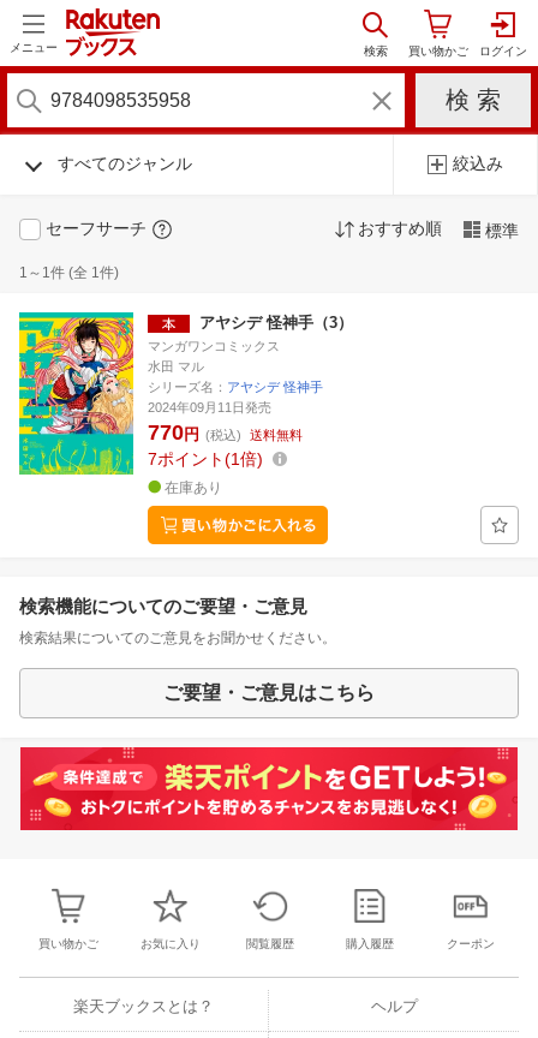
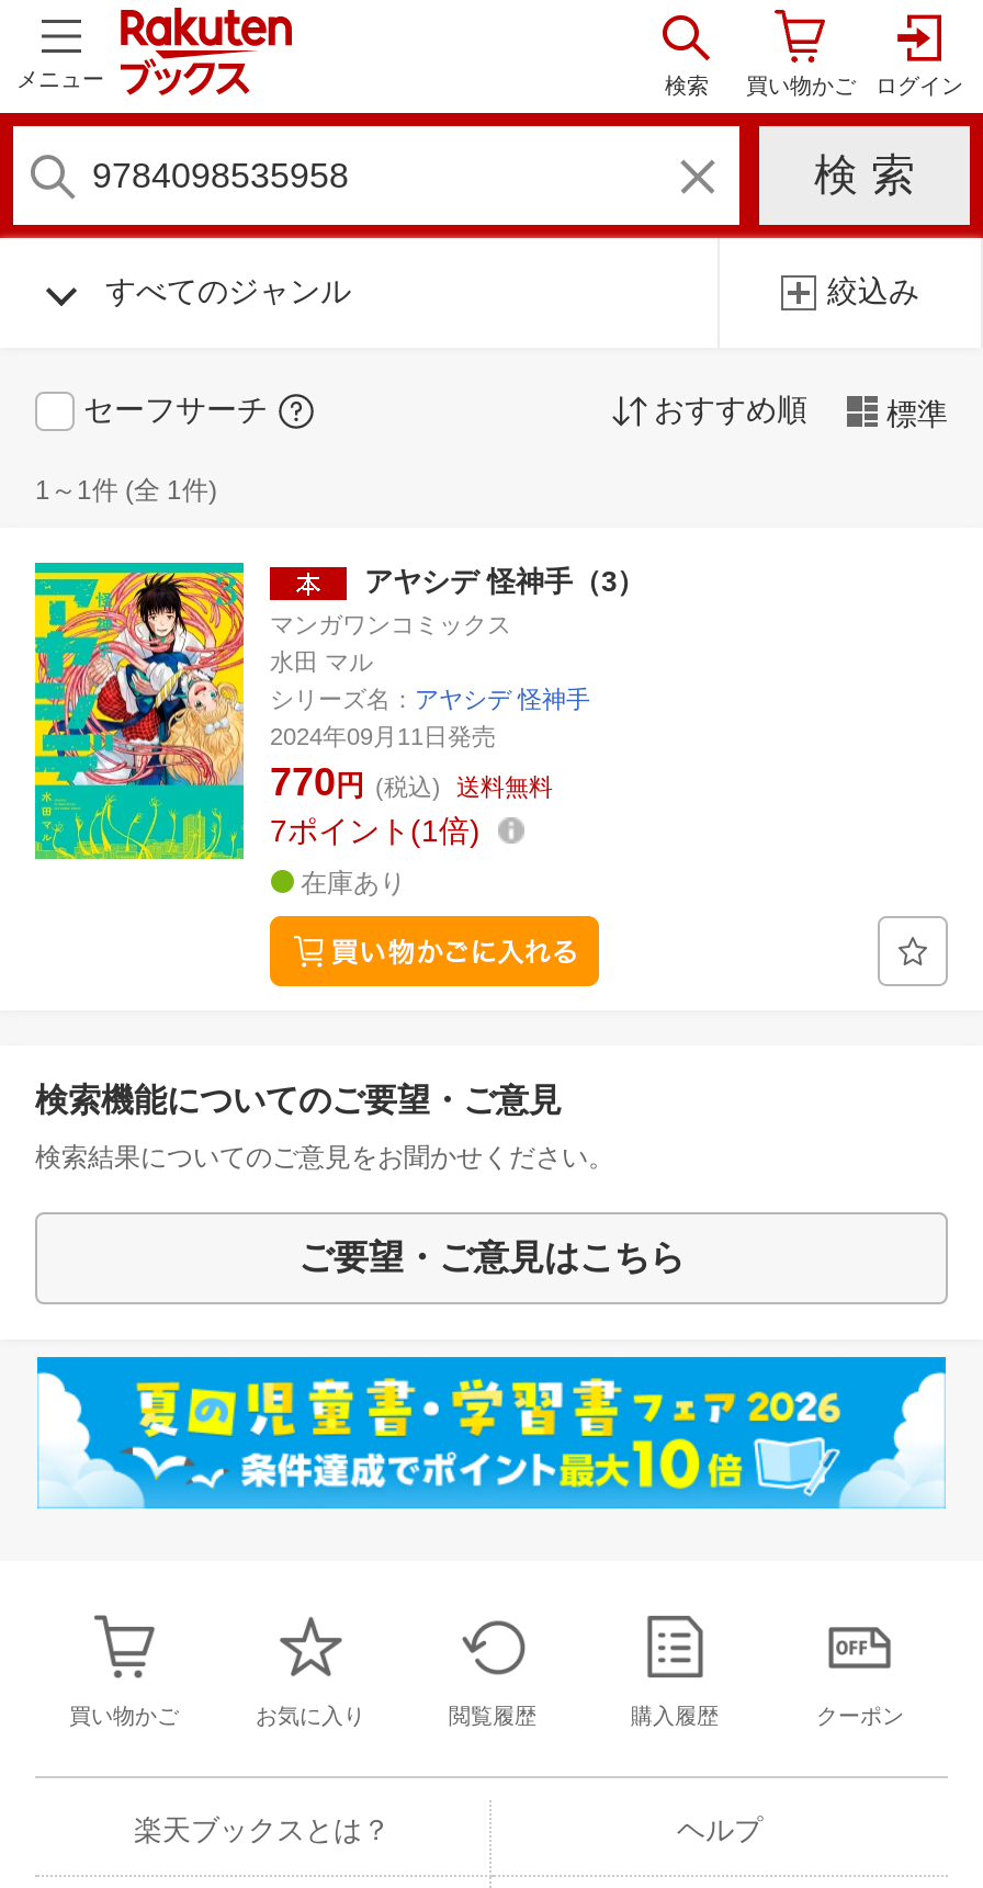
[19,746,519,831] [image] -> [35,1355,948,1511] [image]

